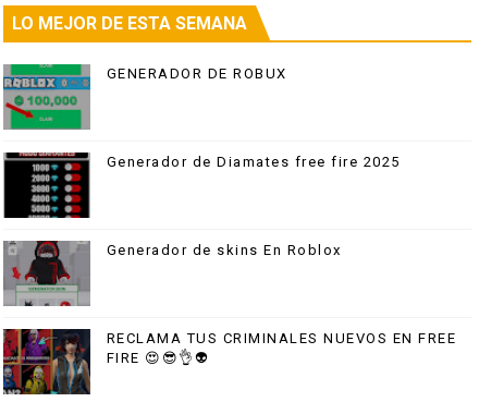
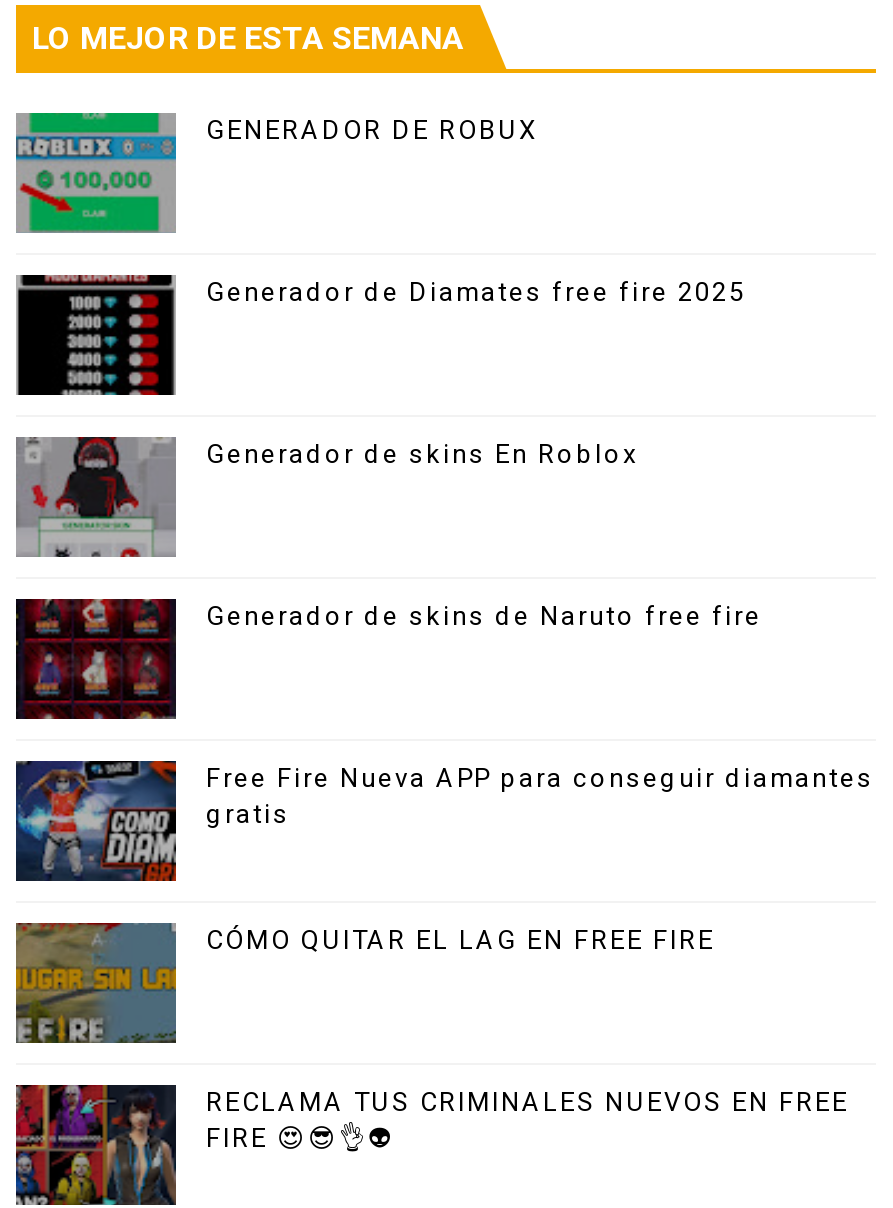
none -> [14,597,762,721] [image] | Generador de skins de Naruto free fire
none -> [14,759,874,883] [image] | Free Fire Nueva APP para conseguir diamantes | gratis
none -> [14,921,715,1043] [image] | CÓMO QUITAR EL LAG EN FREE FIRE

